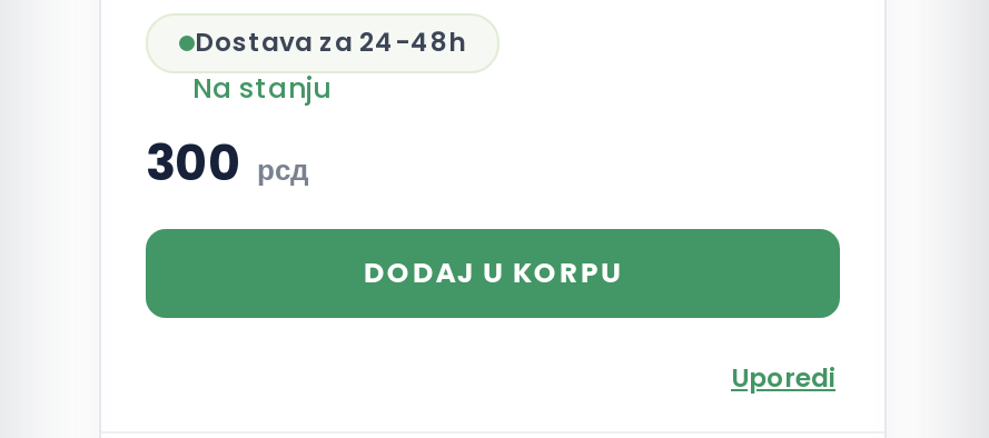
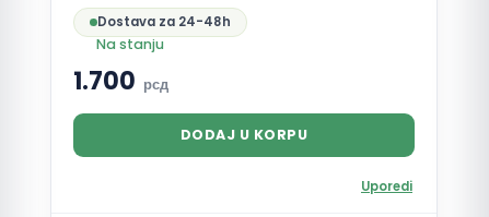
[146,128,308,197] 300 рсд -> [73,64,168,98] 1.700 рсд

